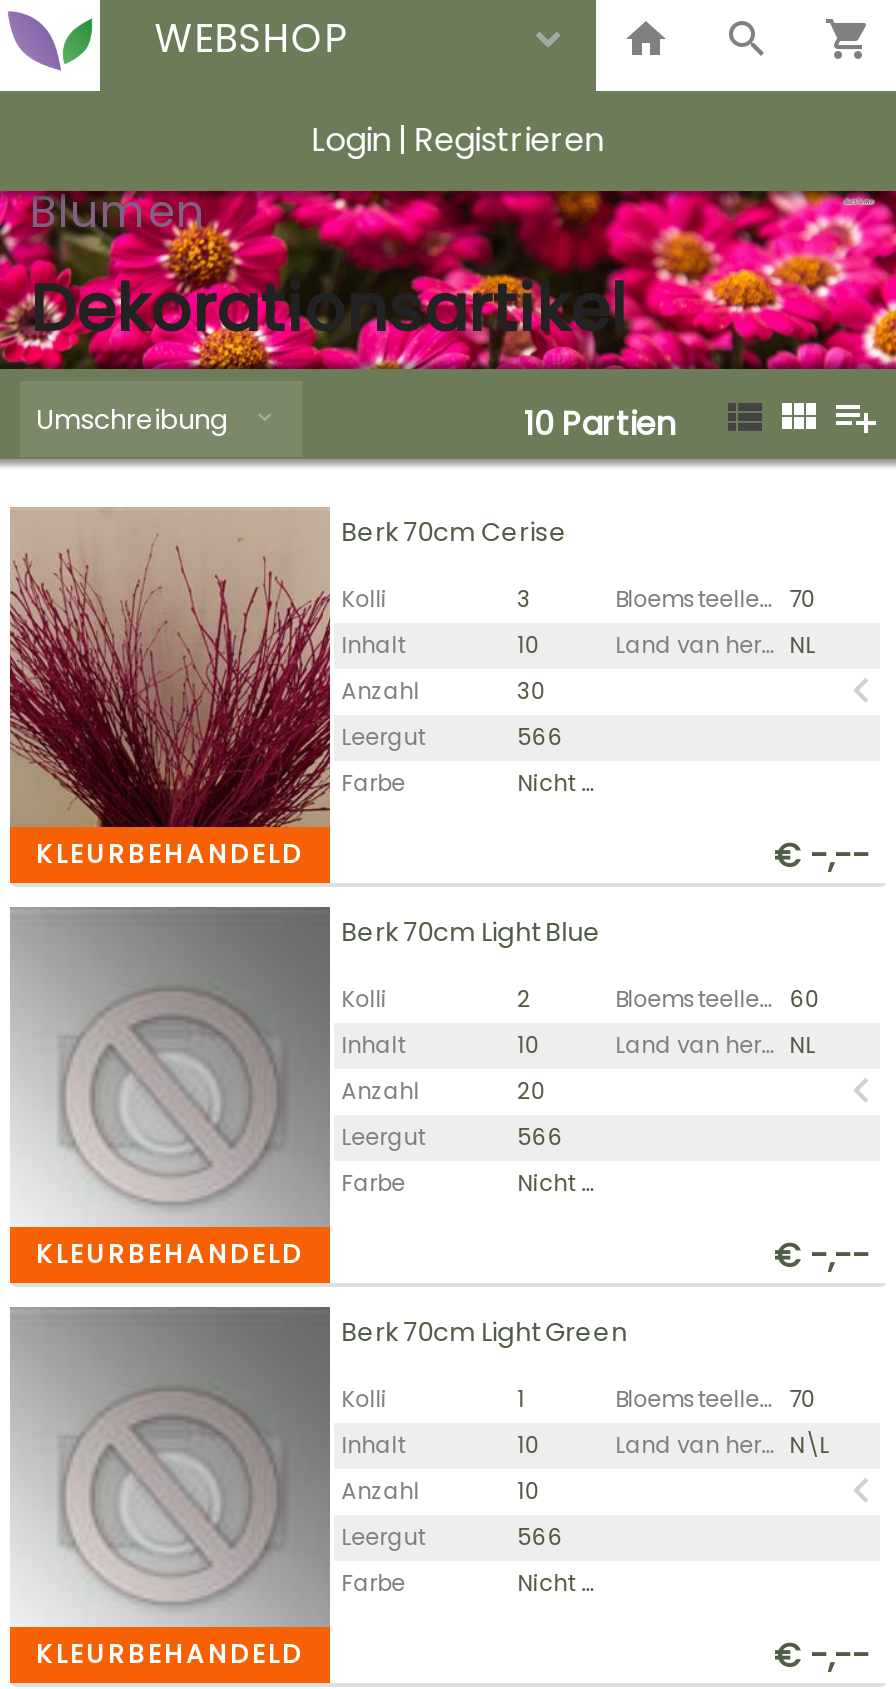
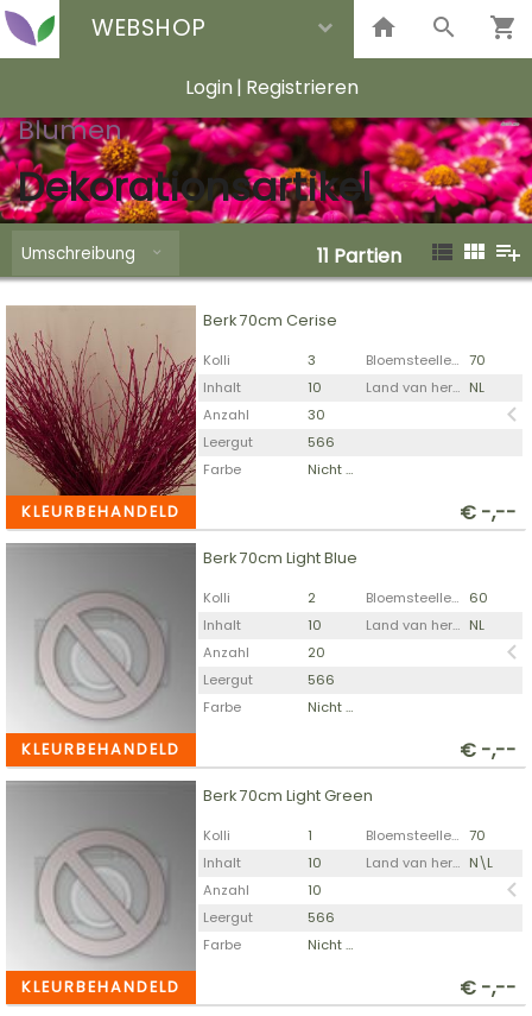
[524,402,676,448] 10 Partien -> [317,243,401,270] 11 Partien

